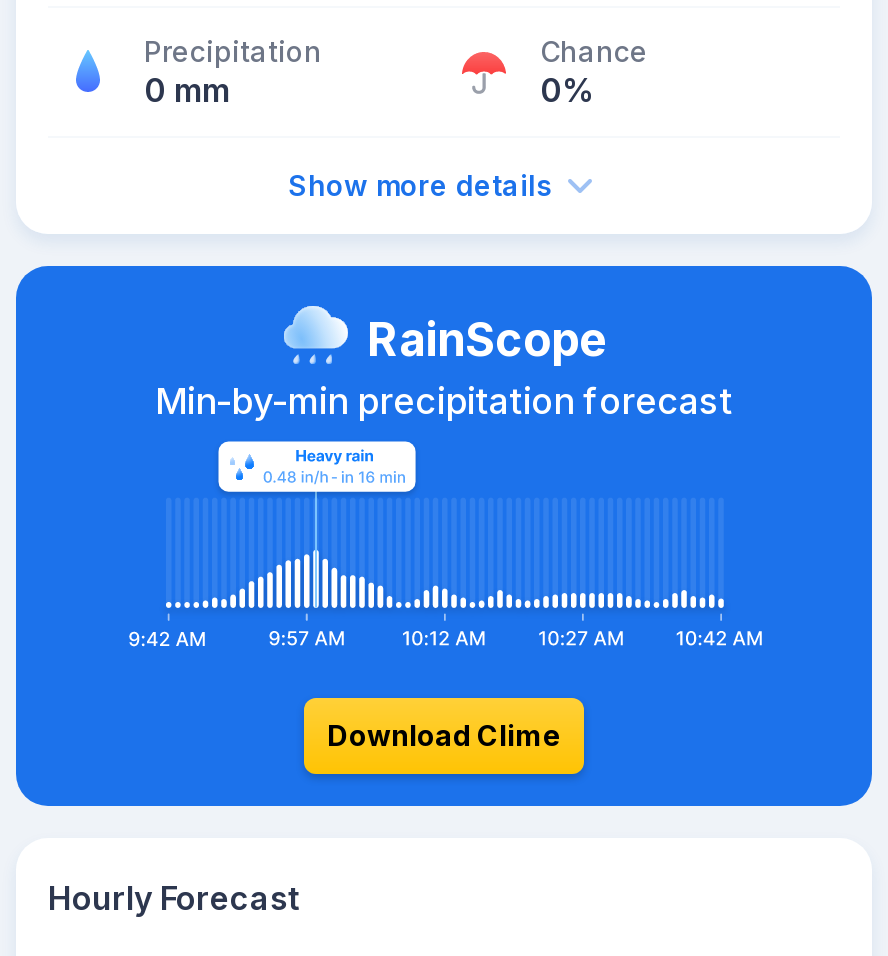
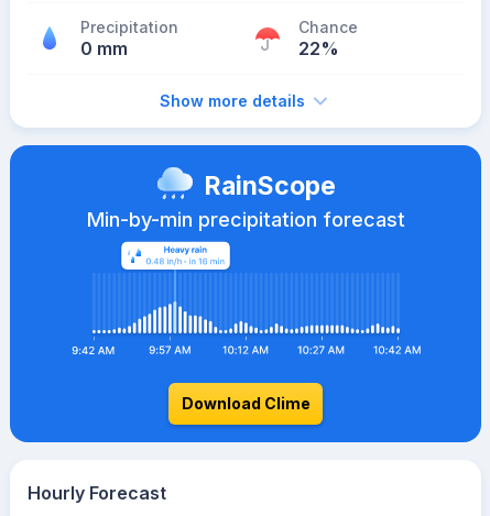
[540,70,596,110] 0% -> [298,37,339,59] 22%

